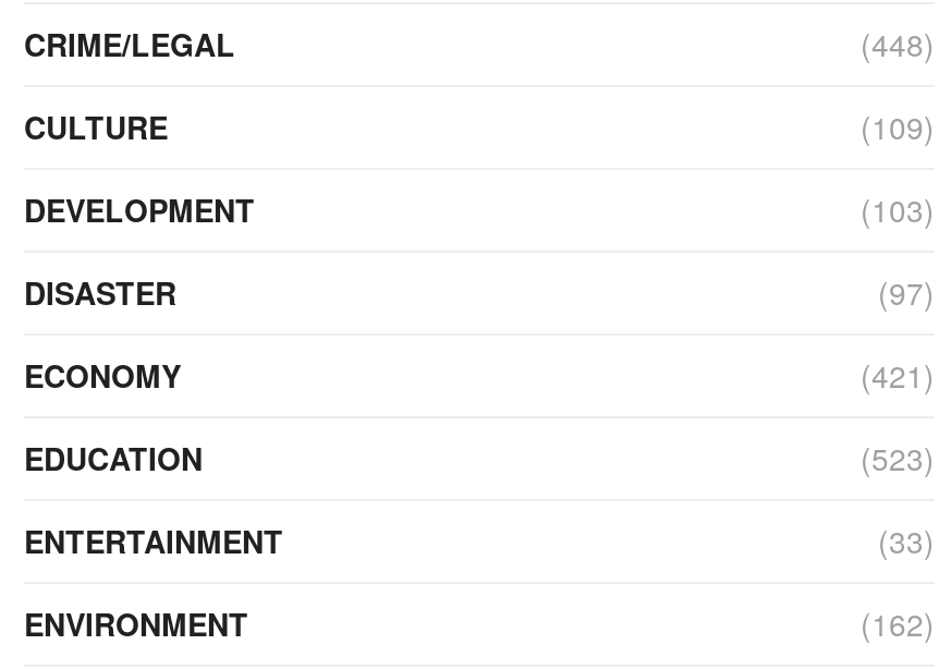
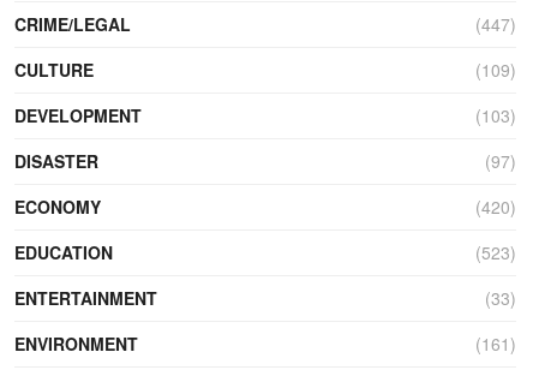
[861,22,935,66] (448) -> [475,12,516,36] (447)
[861,353,935,397] (421) -> [475,195,516,219] (420)
[861,602,935,645] (162) -> [475,332,516,356] (161)

